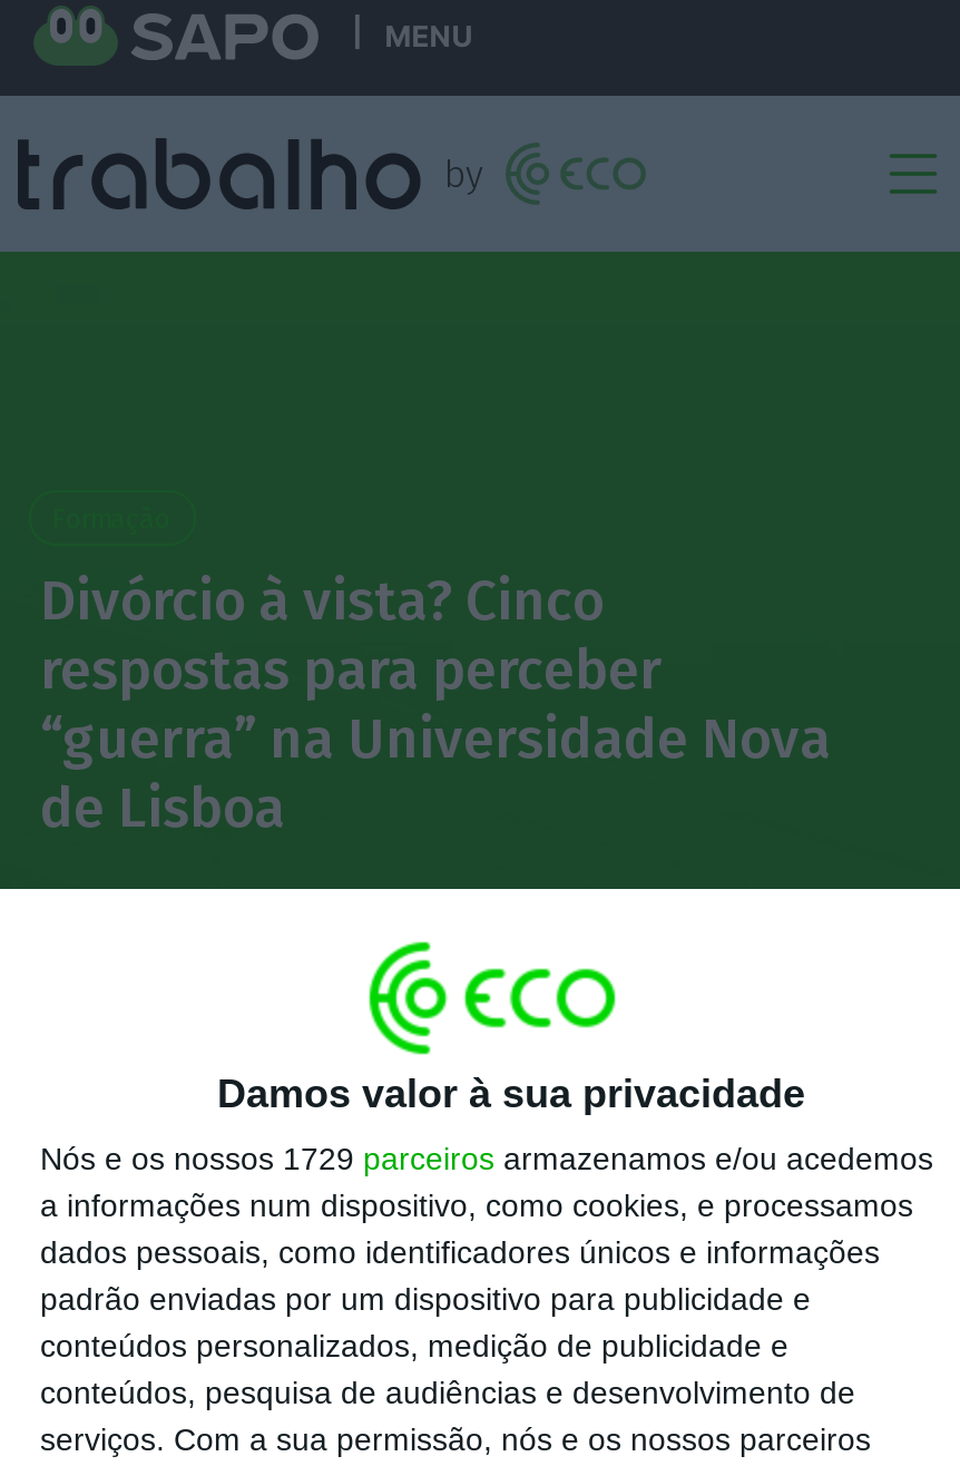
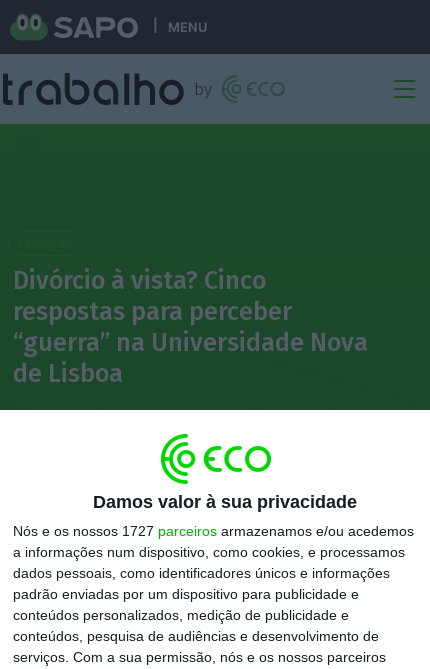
[40,1142,933,1177] Nós e os nossos 1729 parceiros armazenamos e/ou acedemos -> [13,523,414,539] Nós e os nossos 1727 parceiros armazenamos e/ou acedemos

